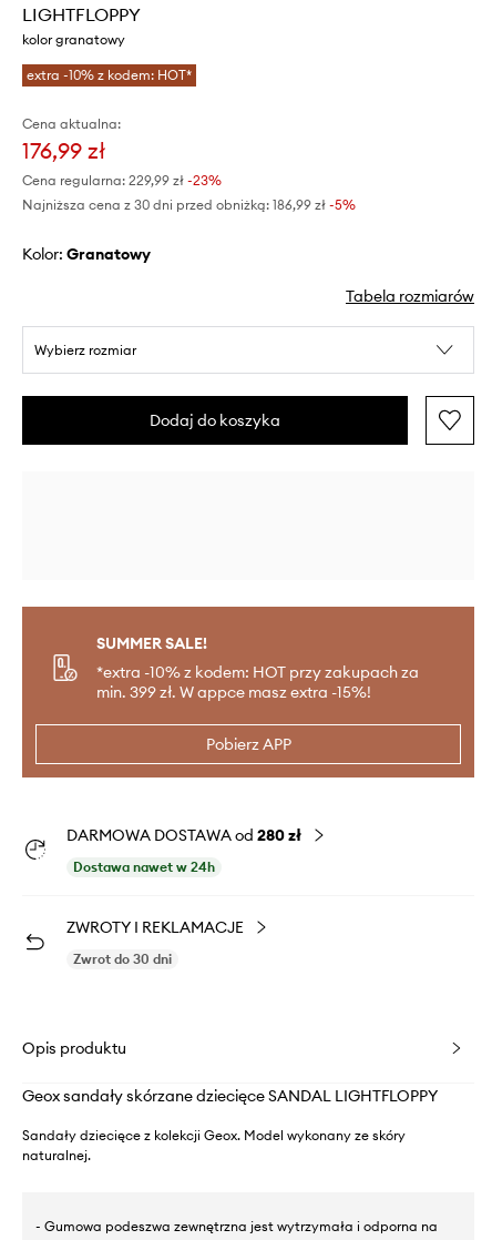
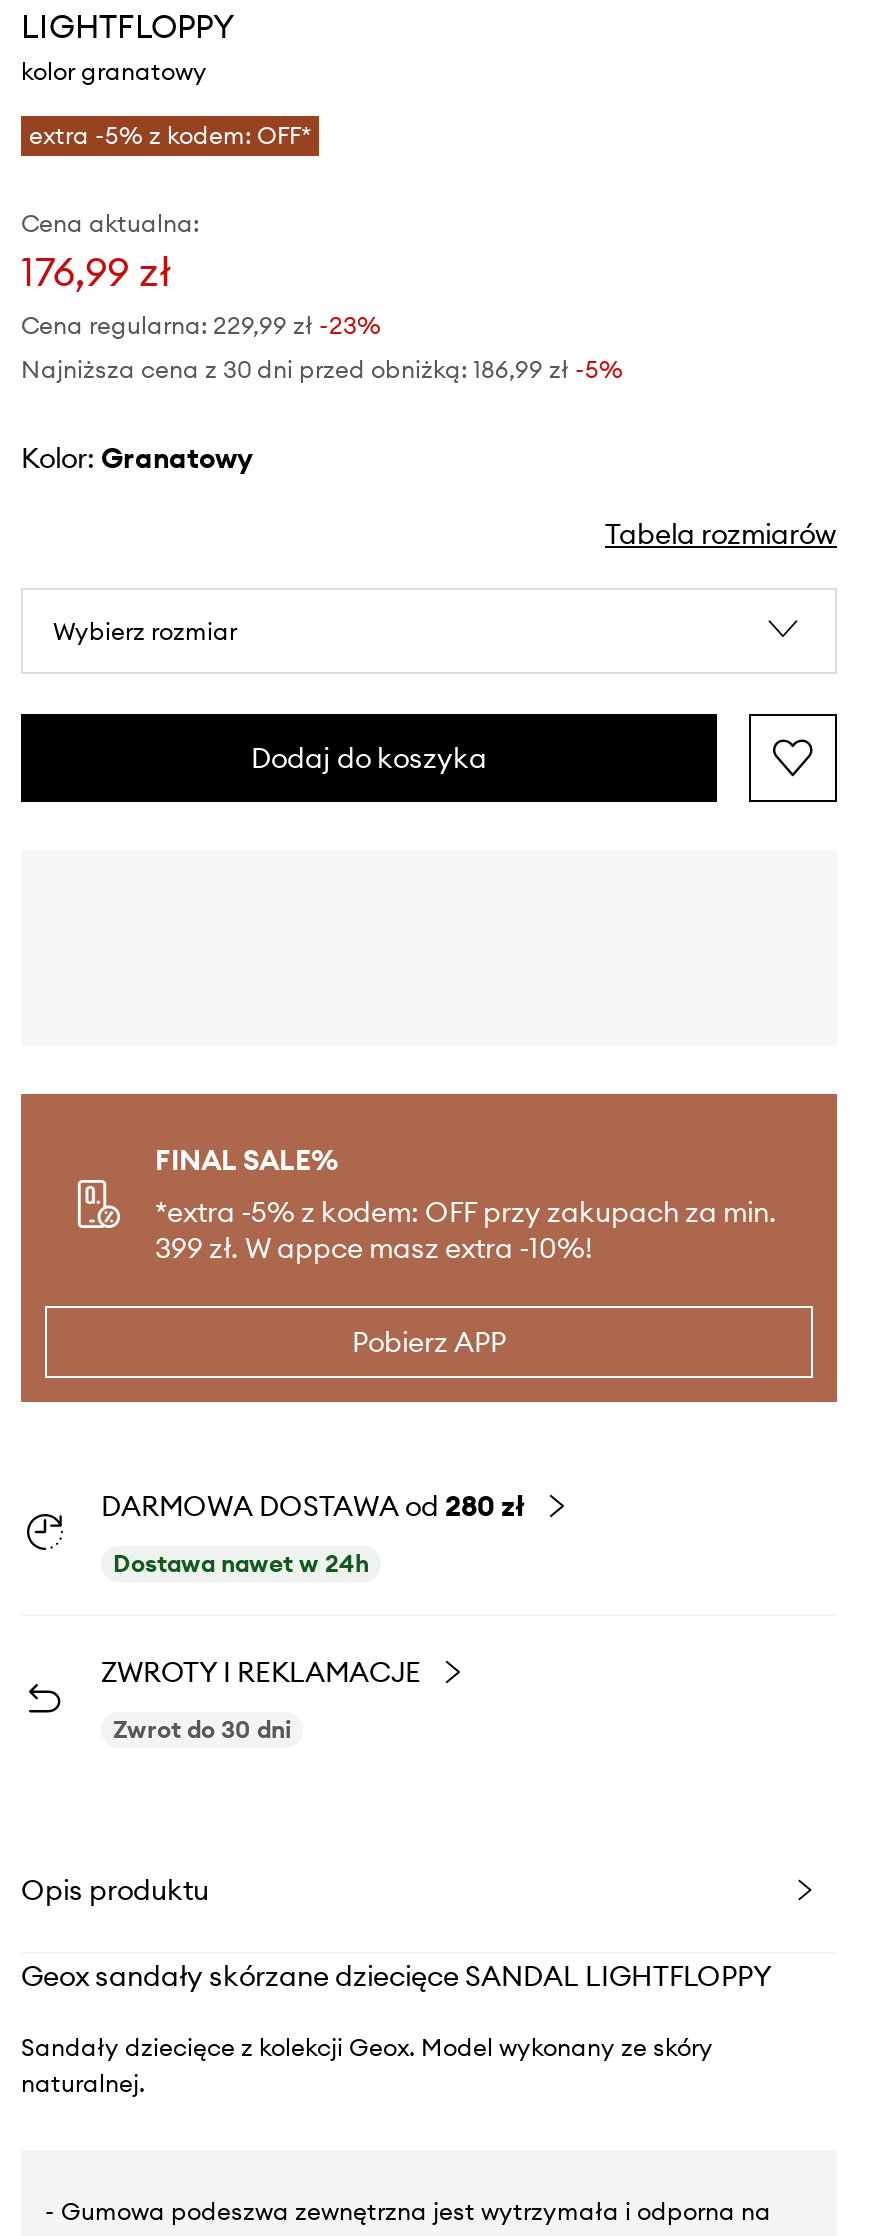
[27,67,192,83] extra -10% z kodem: HOT* -> [29,120,311,150] extra -5% z kodem: OFF*
[96,633,419,702] SUMMER SALE! | *extra -10% z kodem: HOT przy zakupach za | min. 399 zł. W appce masz extra -15%! -> [155,1142,777,1266] FINAL SALE% | *extra -5% z kodem: OFF przy zakupach za min. | 399 zł. W appce masz extra -10%!

